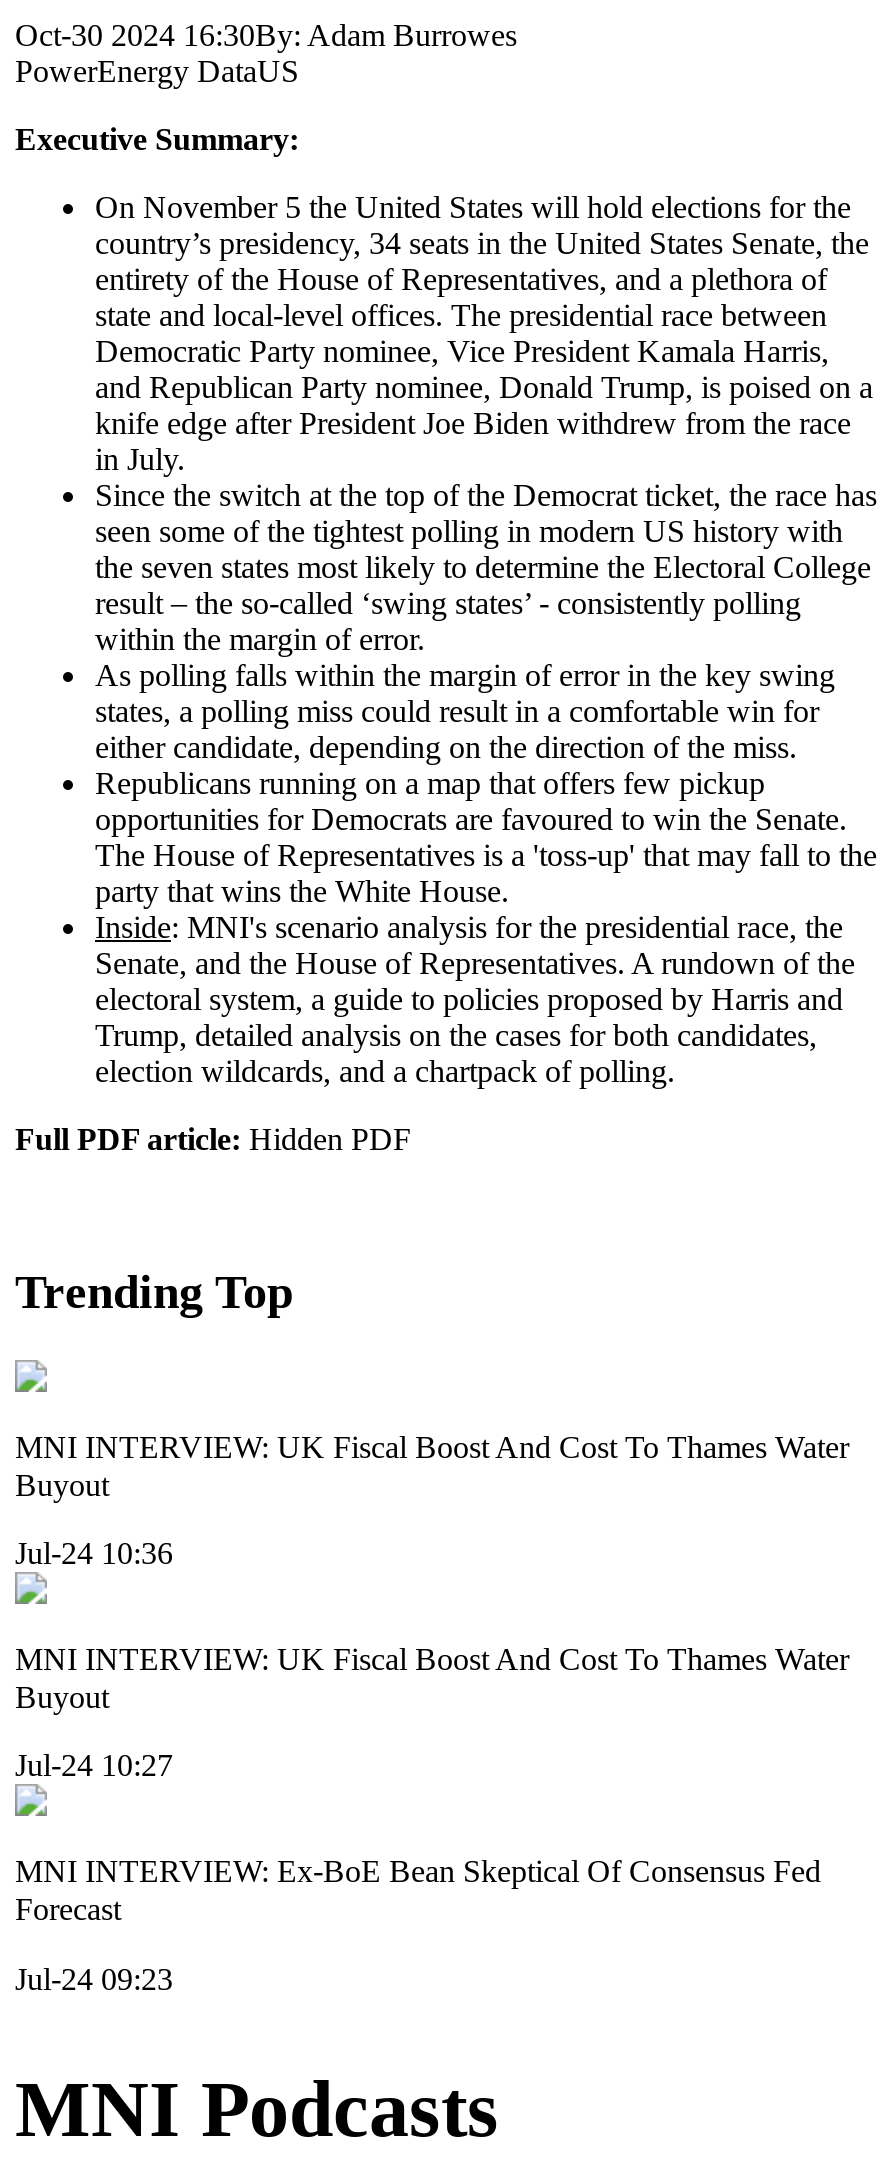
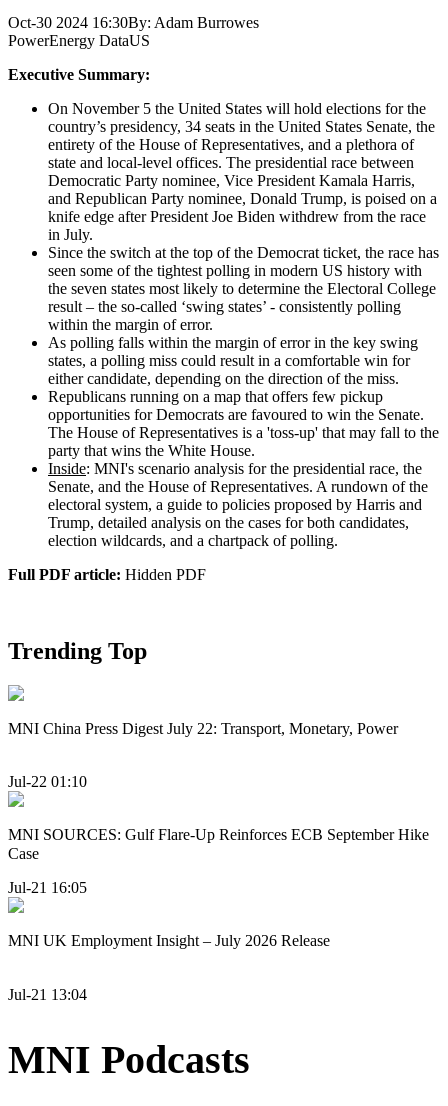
[15,1429,849,1501] MNI INTERVIEW: UK Fiscal Boost And Cost To Thames Water | Buyout -> [8,720,398,737] MNI China Press Digest July 22: Transport, Monetary, Power
[15,1536,173,1570] Jul-24 10:36 -> [8,773,87,790] Jul-22 01:10
[15,1642,849,1714] MNI INTERVIEW: UK Fiscal Boost And Cost To Thames Water | Buyout -> [8,826,429,862] MNI SOURCES: Gulf Flare-Up Reinforces ECB September Hike | Case
[15,1749,173,1783] Jul-24 10:27 -> [8,879,87,896] Jul-21 16:05
[15,1855,821,1927] MNI INTERVIEW: Ex-BoE Bean Skeptical Of Consensus Fed | Forecast -> [8,932,330,949] MNI UK Employment Insight – July 2026 Release
[15,1962,173,1996] Jul-24 09:23 -> [8,986,87,1003] Jul-21 13:04

